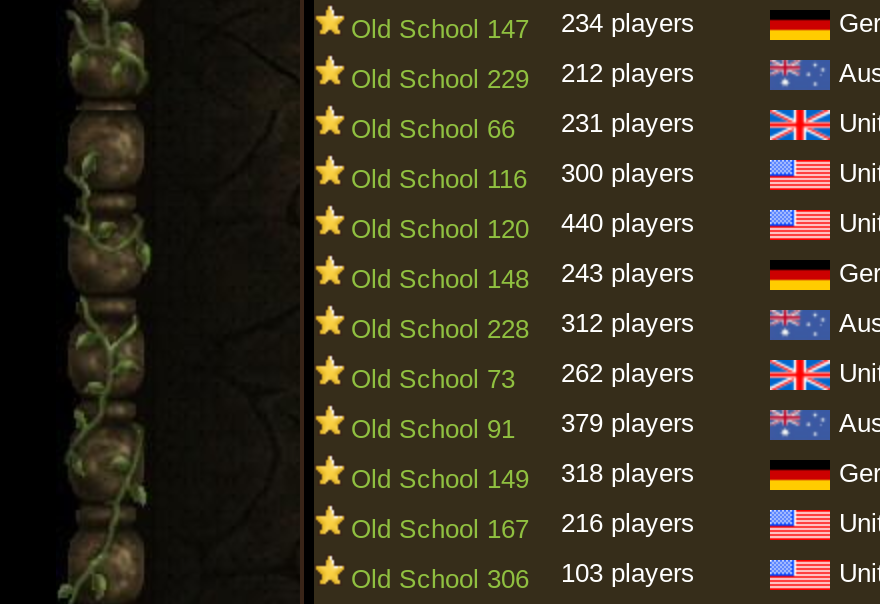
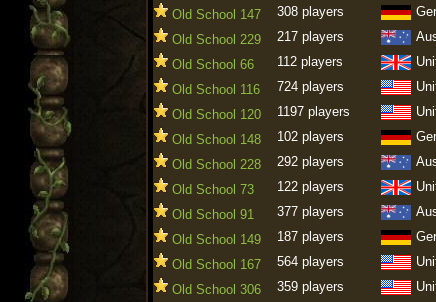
[351,8,695,44] Old School 147 234 players -> [171,4,343,22] Old School 147 308 players
[351,58,695,94] Old School 229 212 players -> [171,29,343,47] Old School 229 217 players
[351,108,695,144] Old School 66 231 players -> [171,54,342,72] Old School 66 112 players
[351,158,695,194] Old School 116 300 players -> [171,79,343,97] Old School 116 724 players
[351,208,695,244] Old School 120 440 players -> [171,104,349,122] Old School 120 1197 players
[351,258,695,294] Old School 148 243 players -> [171,129,343,147] Old School 148 102 players
[351,308,695,344] Old School 228 312 players -> [171,154,343,172] Old School 228 292 players
[351,358,695,394] Old School 73 262 players -> [171,179,343,197] Old School 73 122 players
[351,408,695,444] Old School 91 379 players -> [171,204,343,222] Old School 91 377 players
[351,458,695,494] Old School 149 318 players -> [171,229,343,247] Old School 149 187 players
[351,508,695,544] Old School 167 216 players -> [171,254,343,272] Old School 167 564 players
[351,558,695,594] Old School 306 103 players -> [171,279,343,297] Old School 306 359 players

